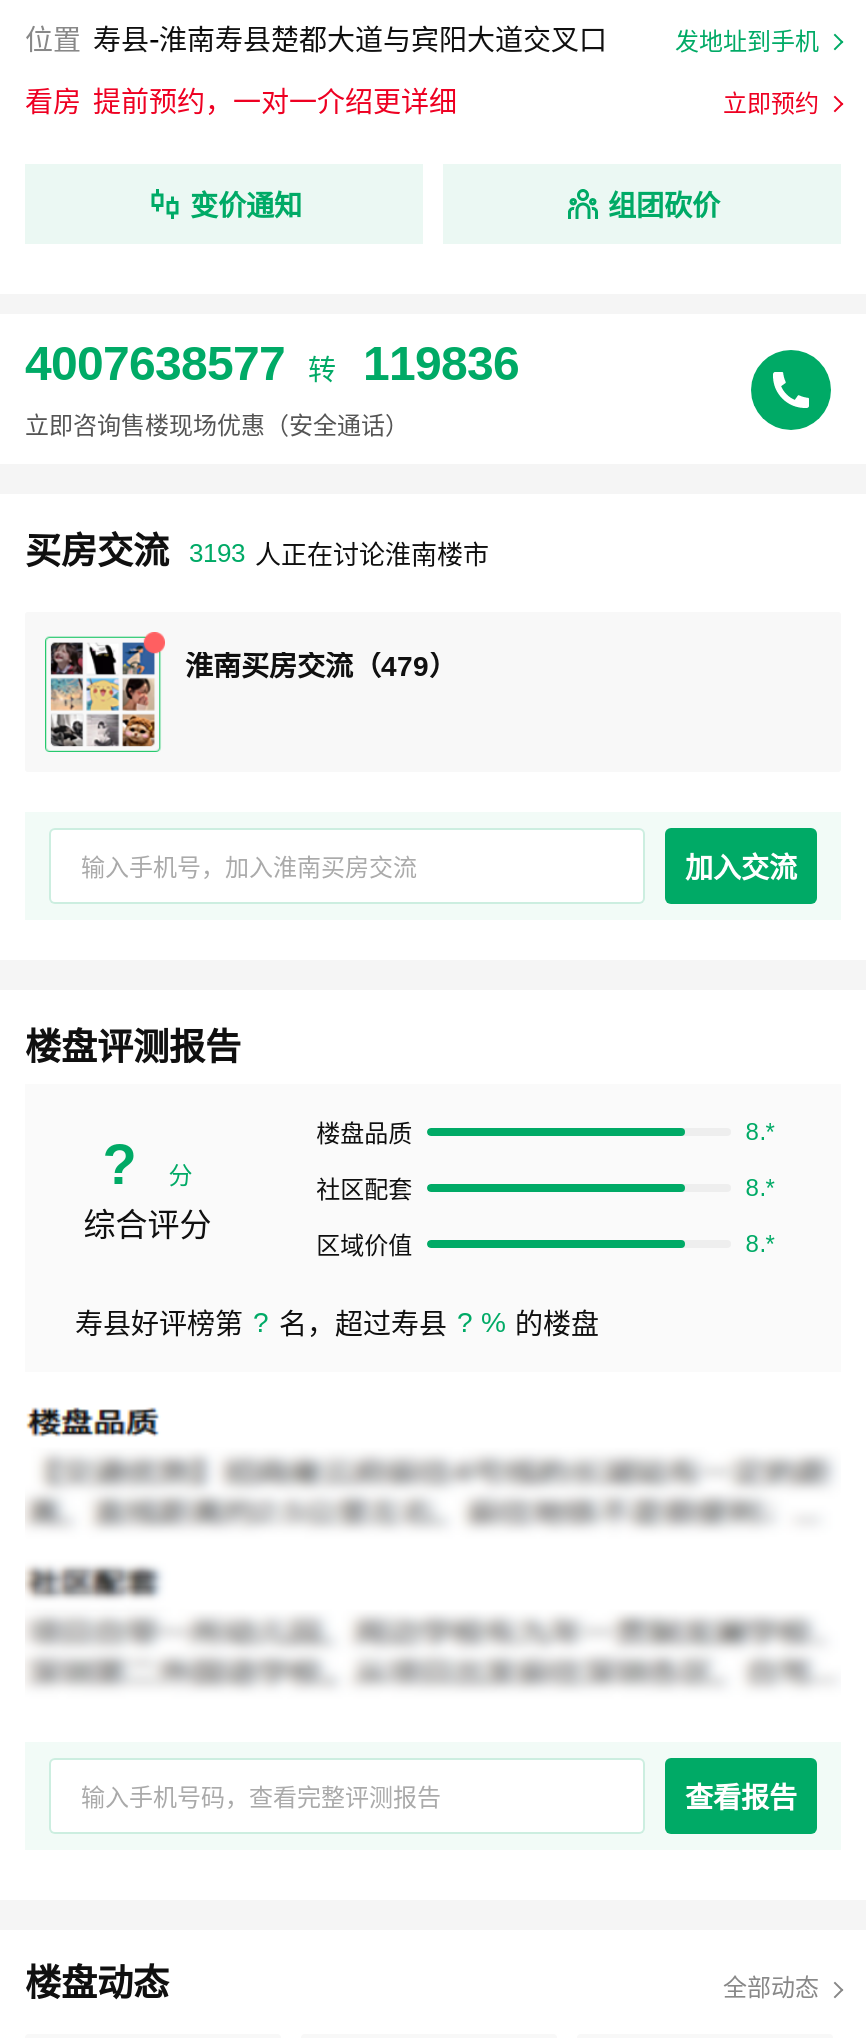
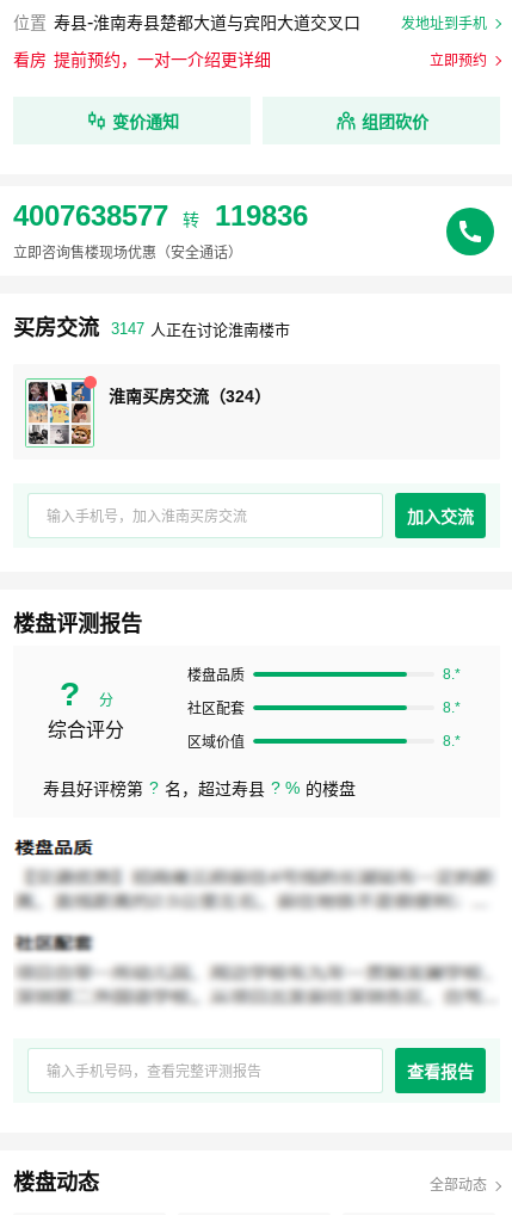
[189,537,489,569] 3193 人正在讨论淮南楼市 -> [111,319,290,338] 3147 人正在讨论淮南楼市
[185,649,457,681] 淮南买房交流（479） -> [109,386,271,405] 淮南买房交流（324）

